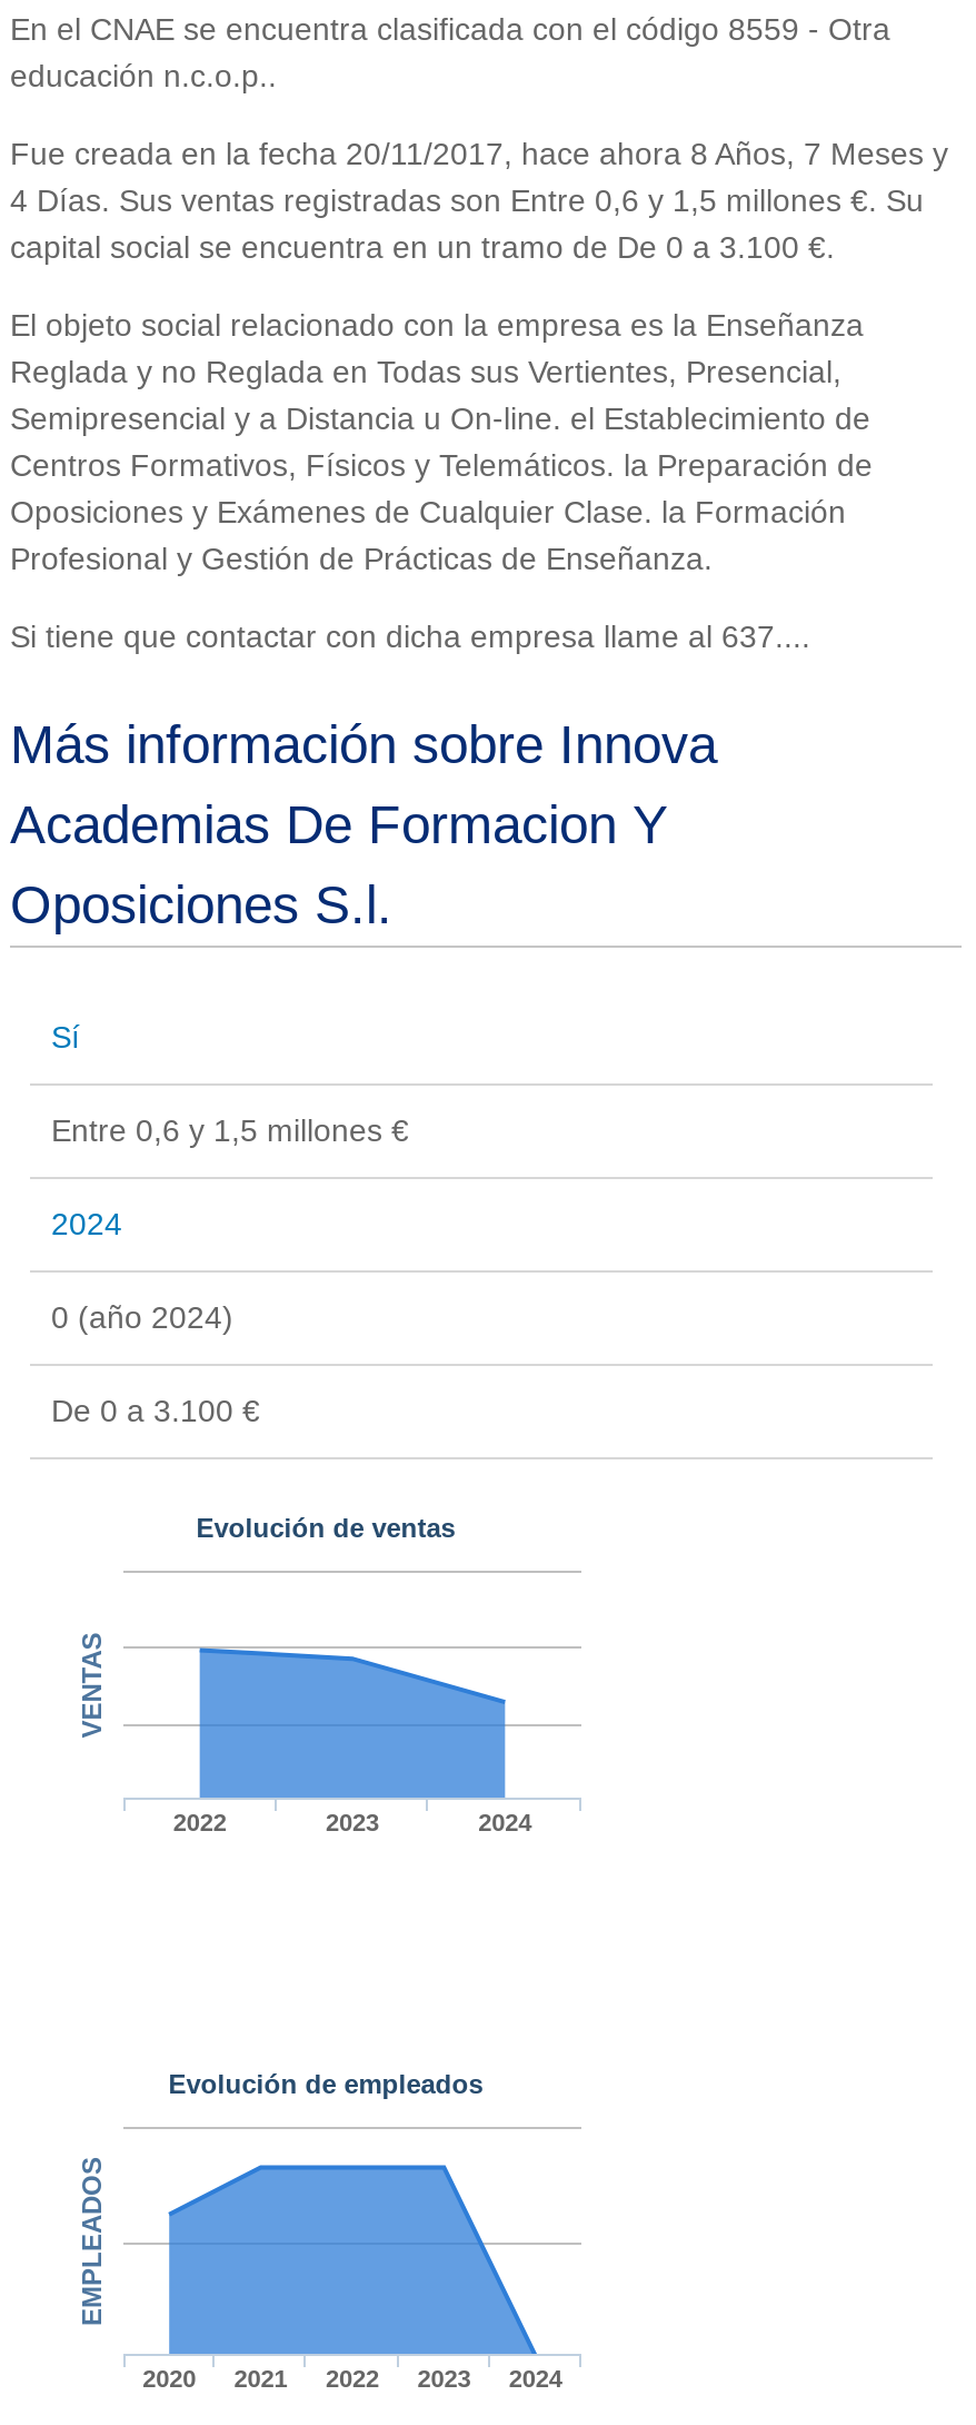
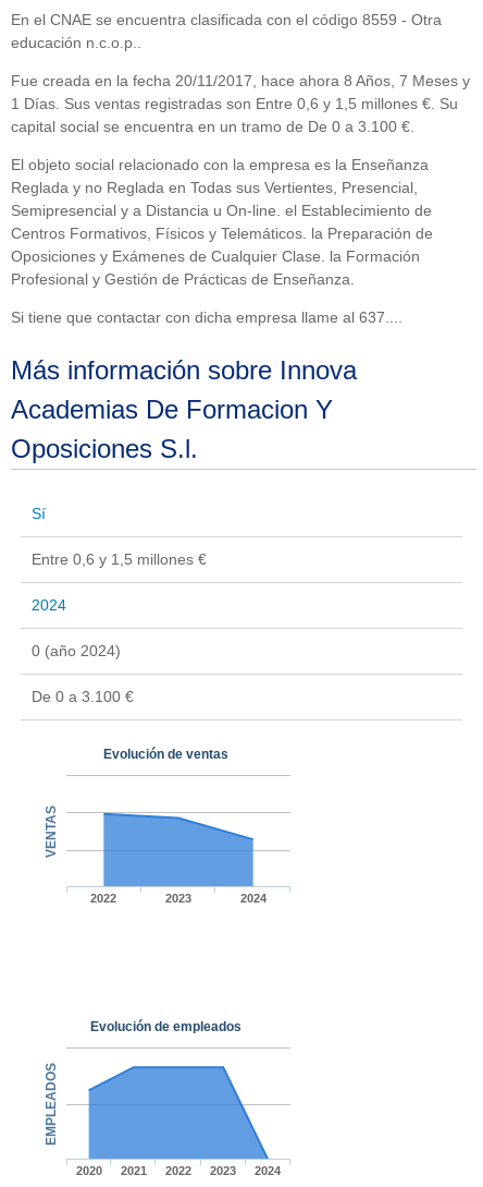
[10,182,924,218] 4 Días. Sus ventas registradas son Entre 0,6 y 1,5 millones €. Su -> [11,95,458,112] 1 Días. Sus ventas registradas son Entre 0,6 y 1,5 millones €. Su

